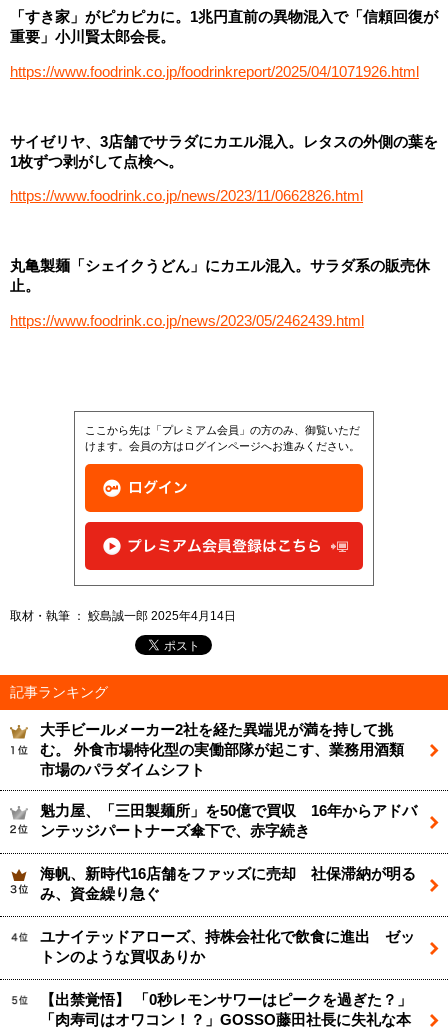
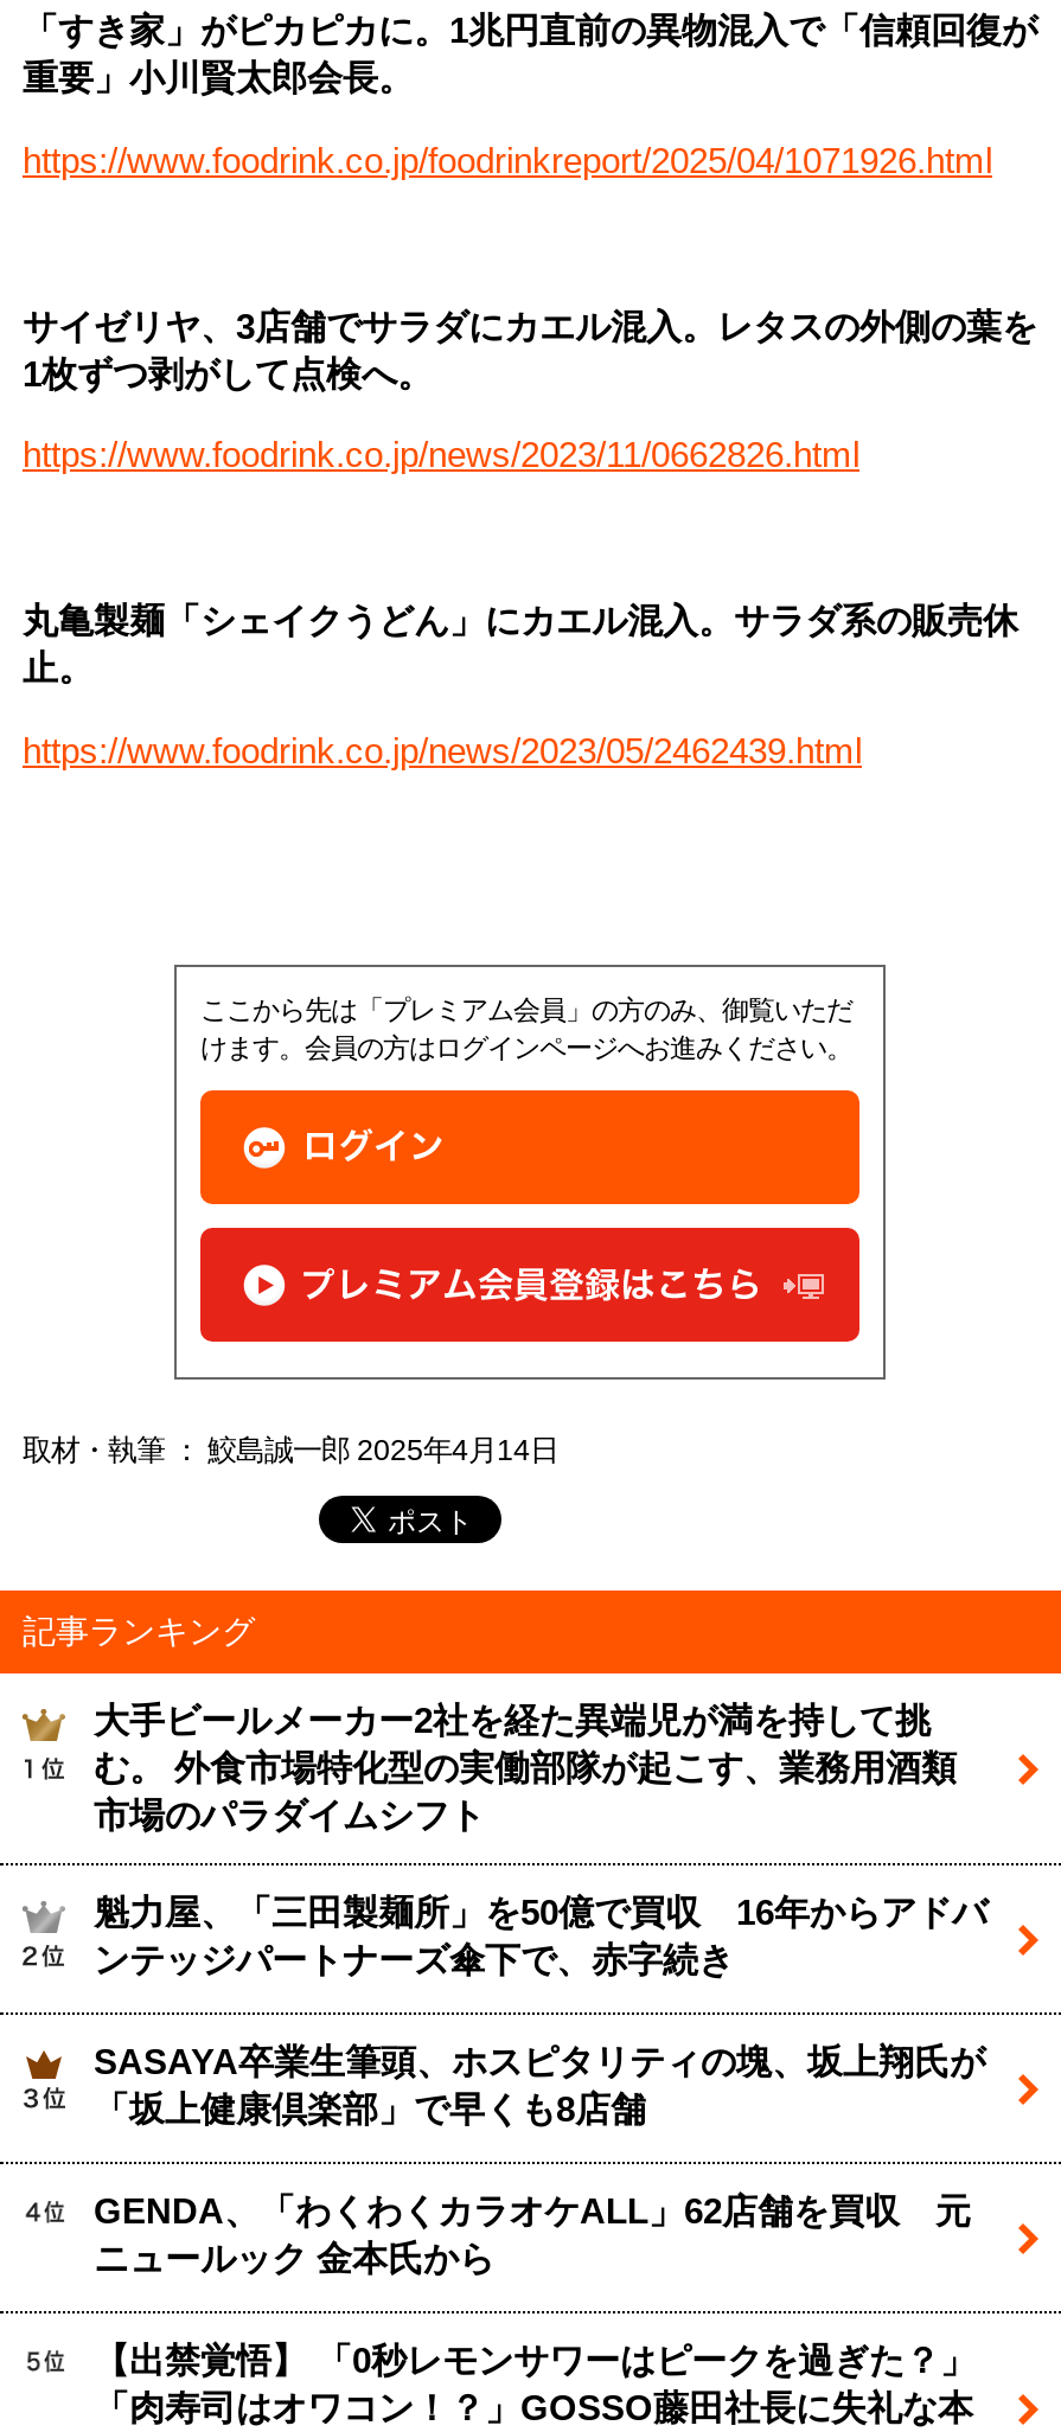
[40,866,416,902] 海帆、新時代16店舗をファッズに売却 社保滞納が明る | み、資金繰り急ぐ -> [94,2043,985,2128] SASAYA卒業生筆頭、ホスピタリティの塊、坂上翔氏が | 「坂上健康倶楽部」で早くも8店舗
[40,929,415,965] ユナイテッドアローズ、持株会社化で飲食に進出 ゼッ | トンのような買収ありか -> [94,2192,971,2277] GENDA、「わくわくカラオケALL」62店舗を買収 元 | ニュールック 金本氏から

